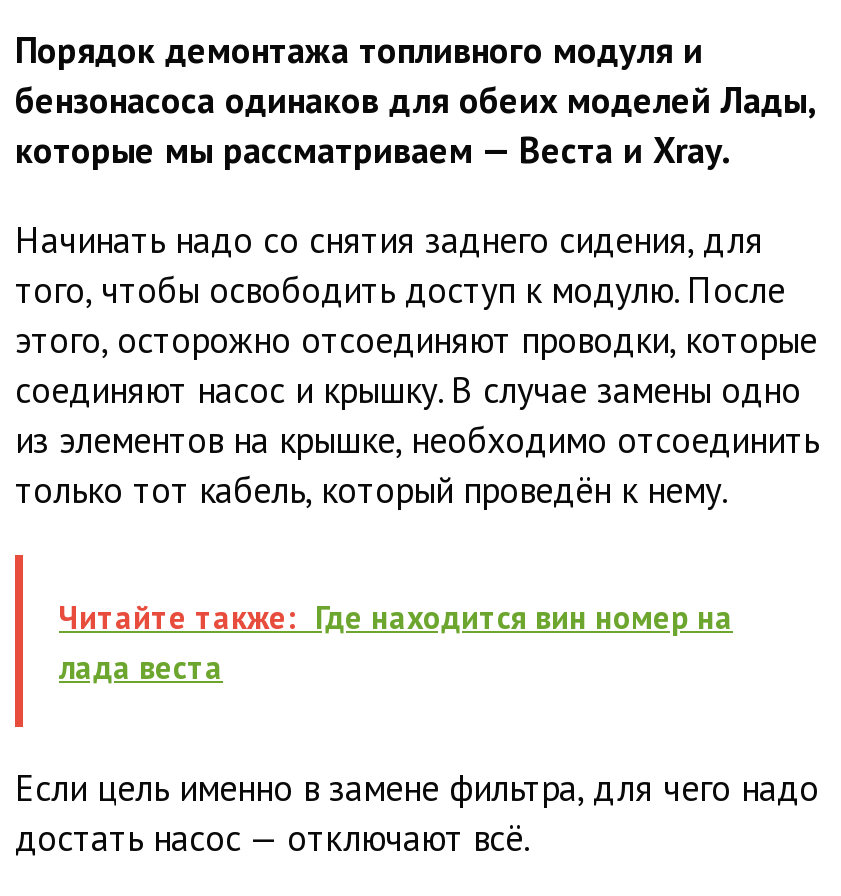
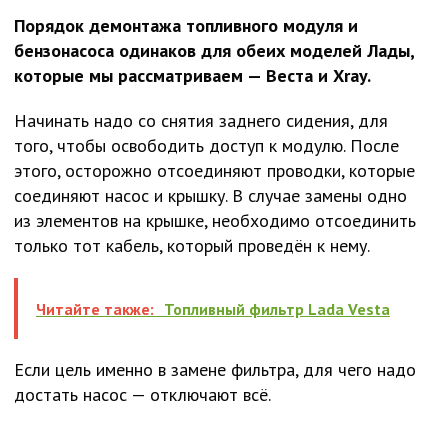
[59,598,733,688] Читайте также: Где находится вин номер на | лада веста -> [36,299,390,319] Читайте также: Топливный фильтр Lada Vesta

